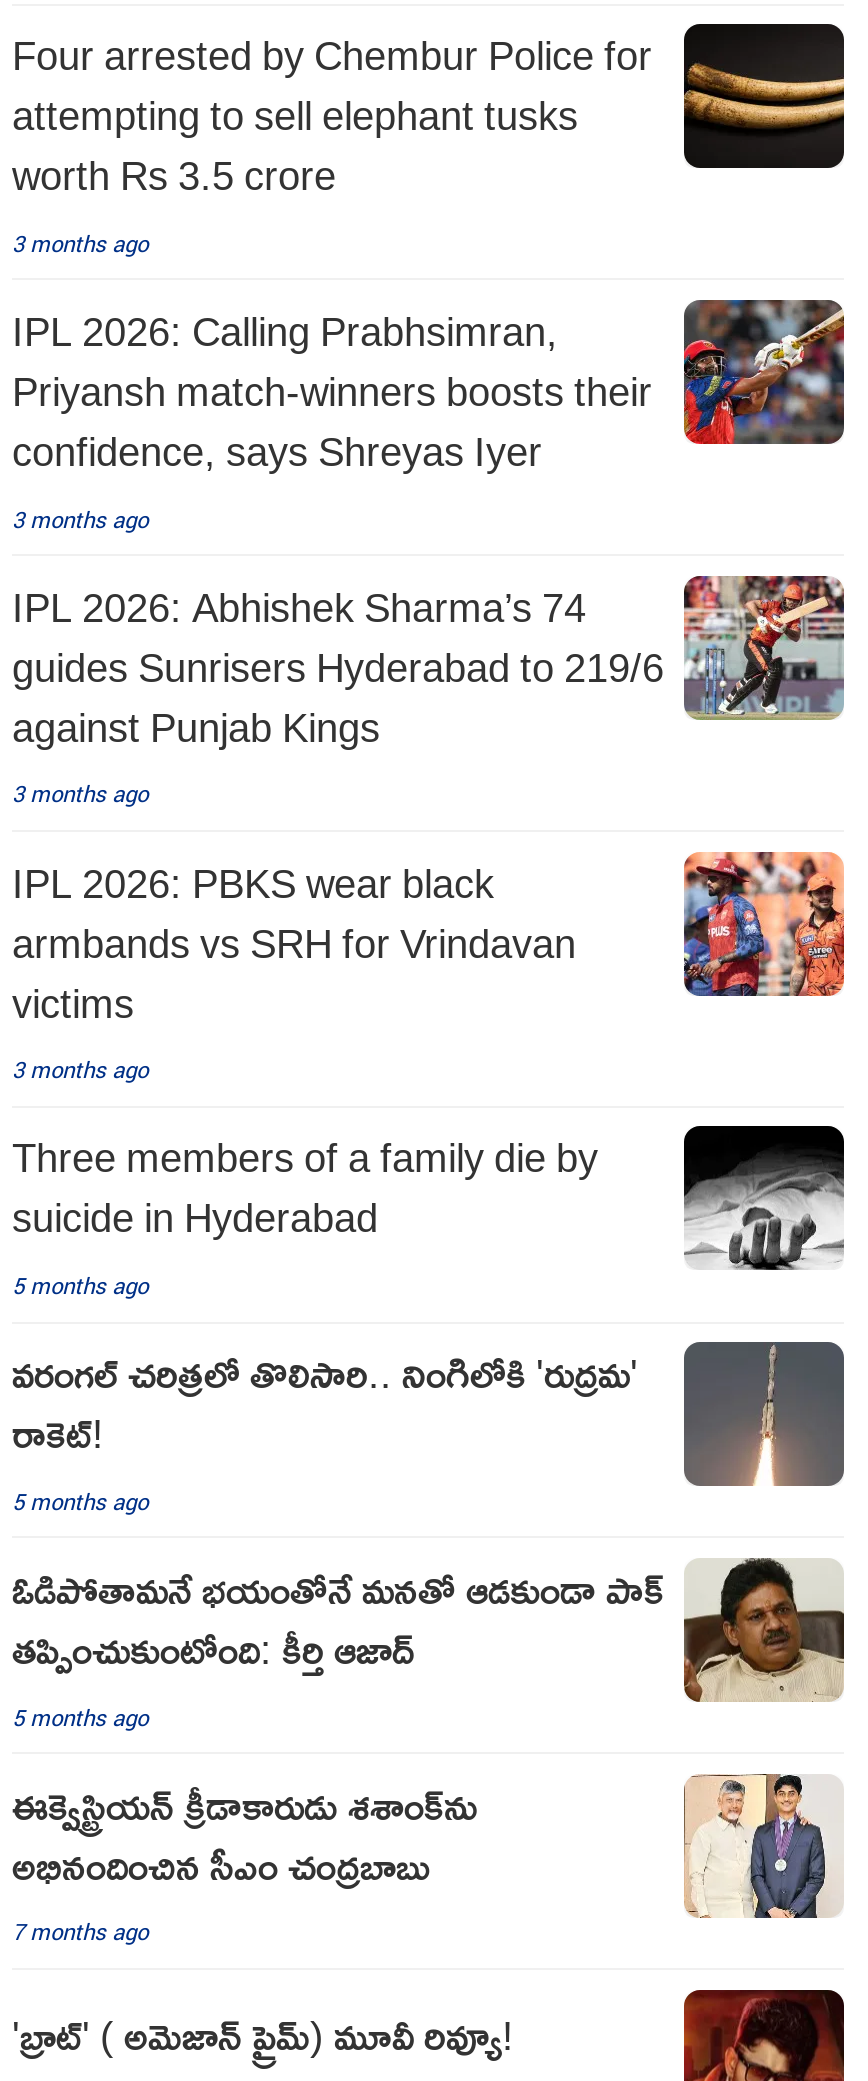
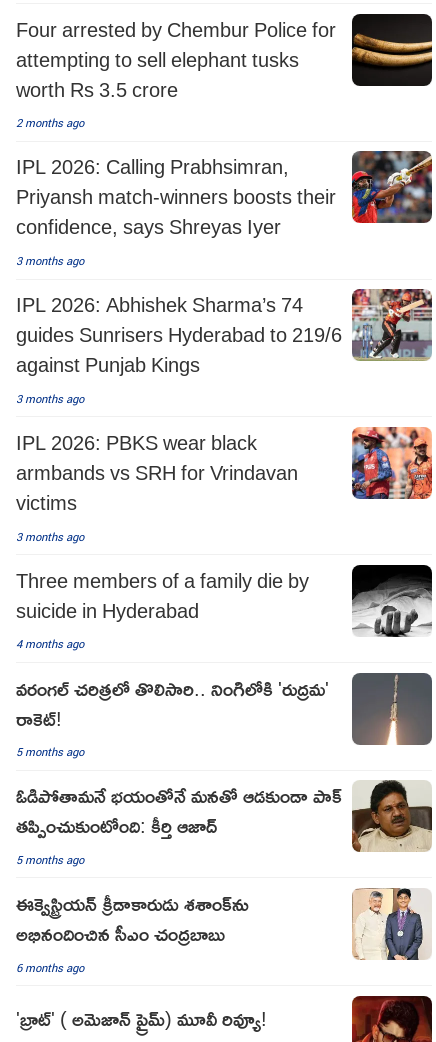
[12,227,148,257] 3 months ago -> [16,115,84,130] 2 months ago
[12,1270,148,1300] 5 months ago -> [16,636,84,651] 4 months ago
[12,1916,148,1946] 7 months ago -> [16,960,84,975] 6 months ago

